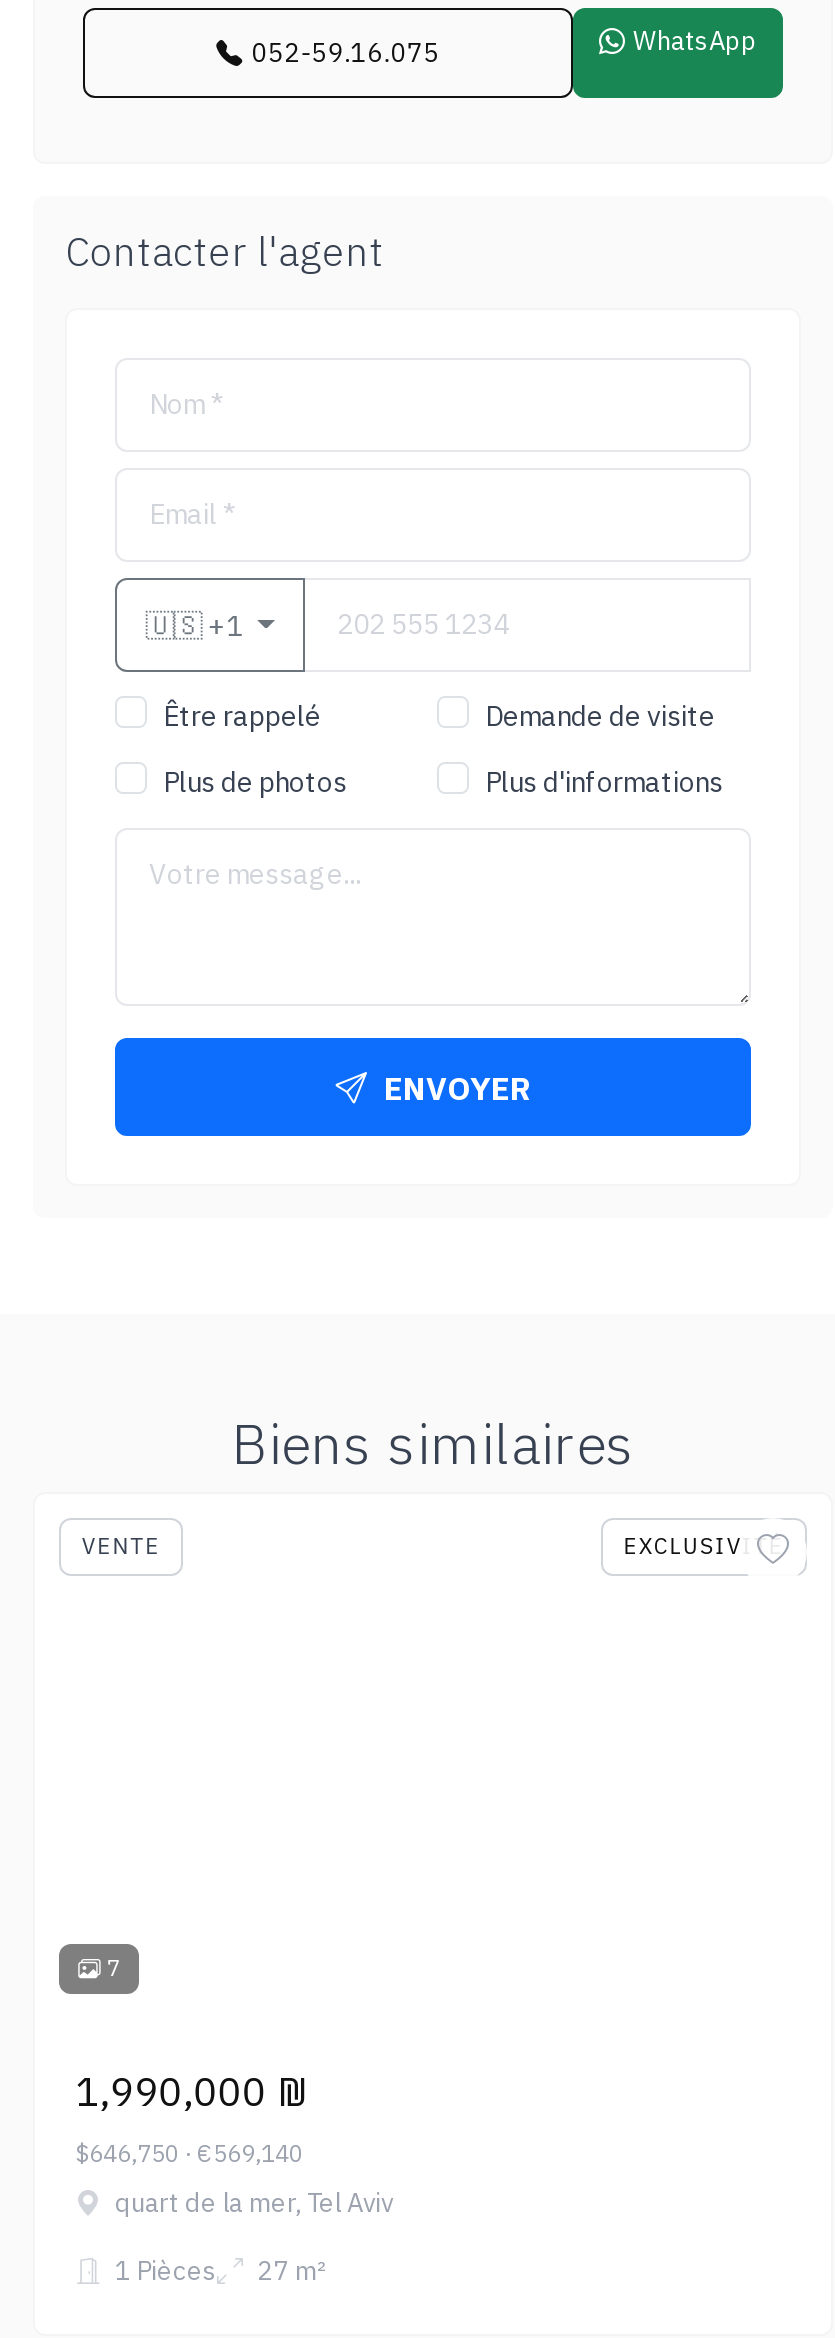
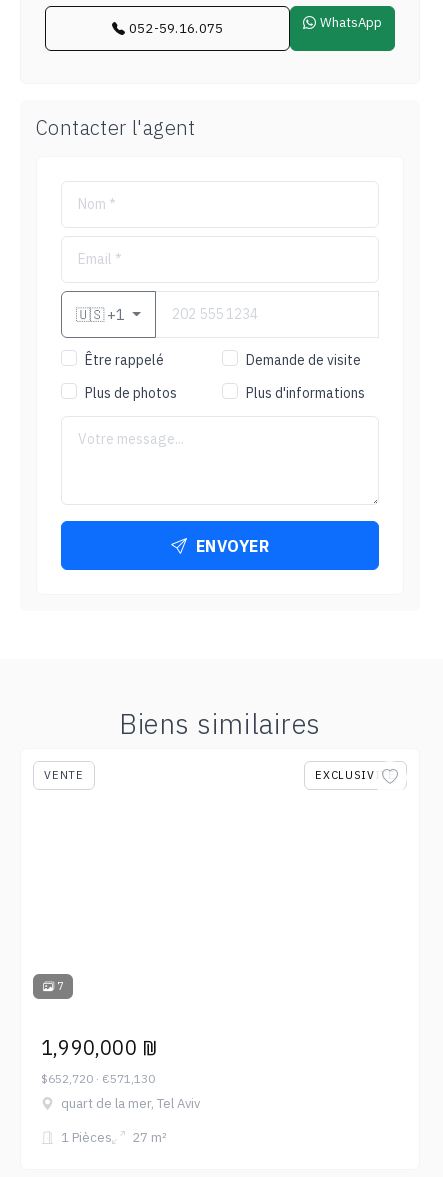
[75,2139,303,2169] $646,750 · €569,140 -> [41,1071,155,1086] $652,720 · €571,130

